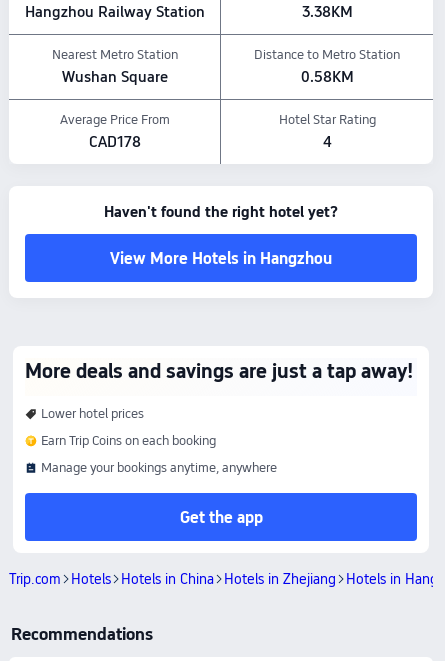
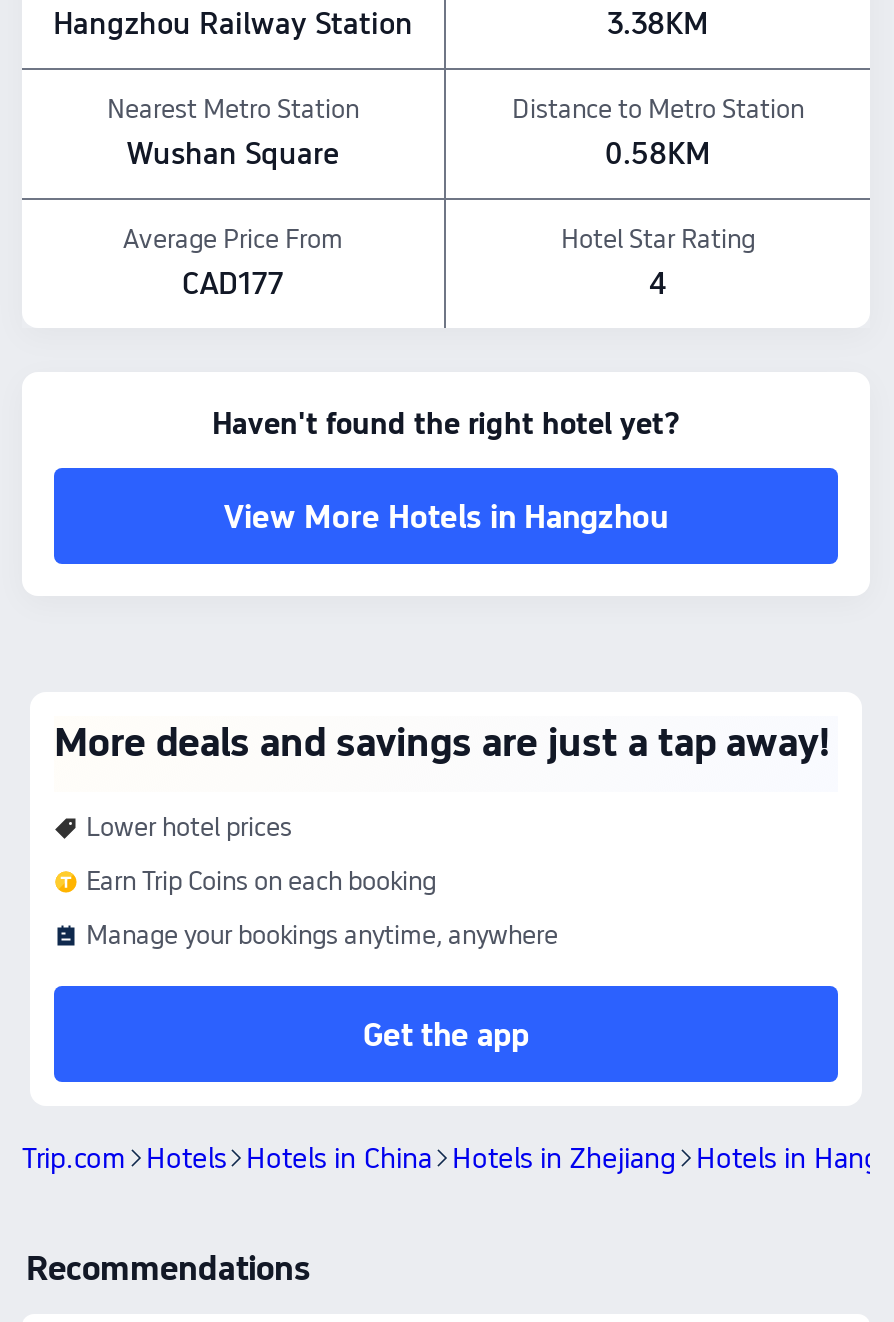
[88,133,140,151] CAD178 -> [182,266,284,302] CAD177

